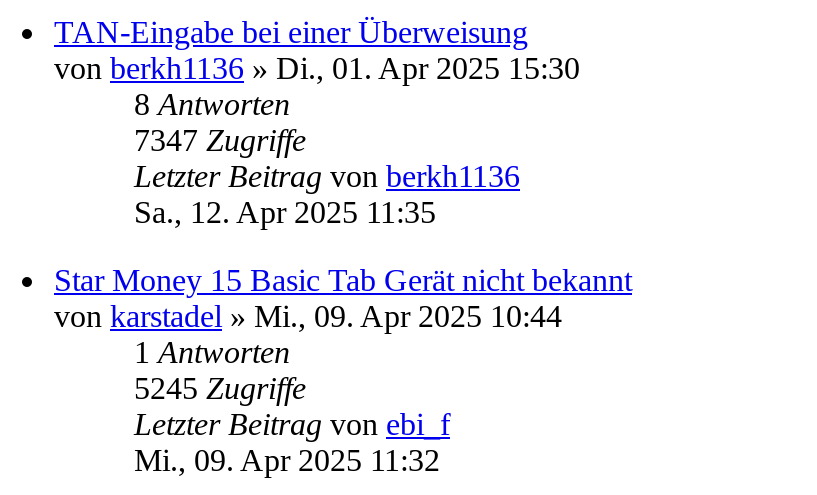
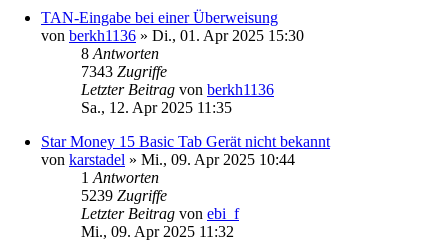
[134,123,306,157] 7347 Zugriffe -> [81,63,167,80] 7343 Zugriffe
[134,371,306,405] 5245 Zugriffe -> [81,187,167,204] 5239 Zugriffe

